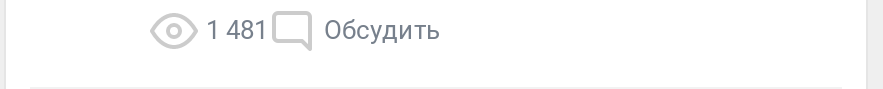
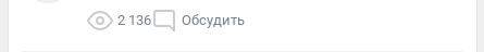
[206,16,440,46] 1 481 Обсудить -> [117,12,245,28] 2 136 Обсудить

